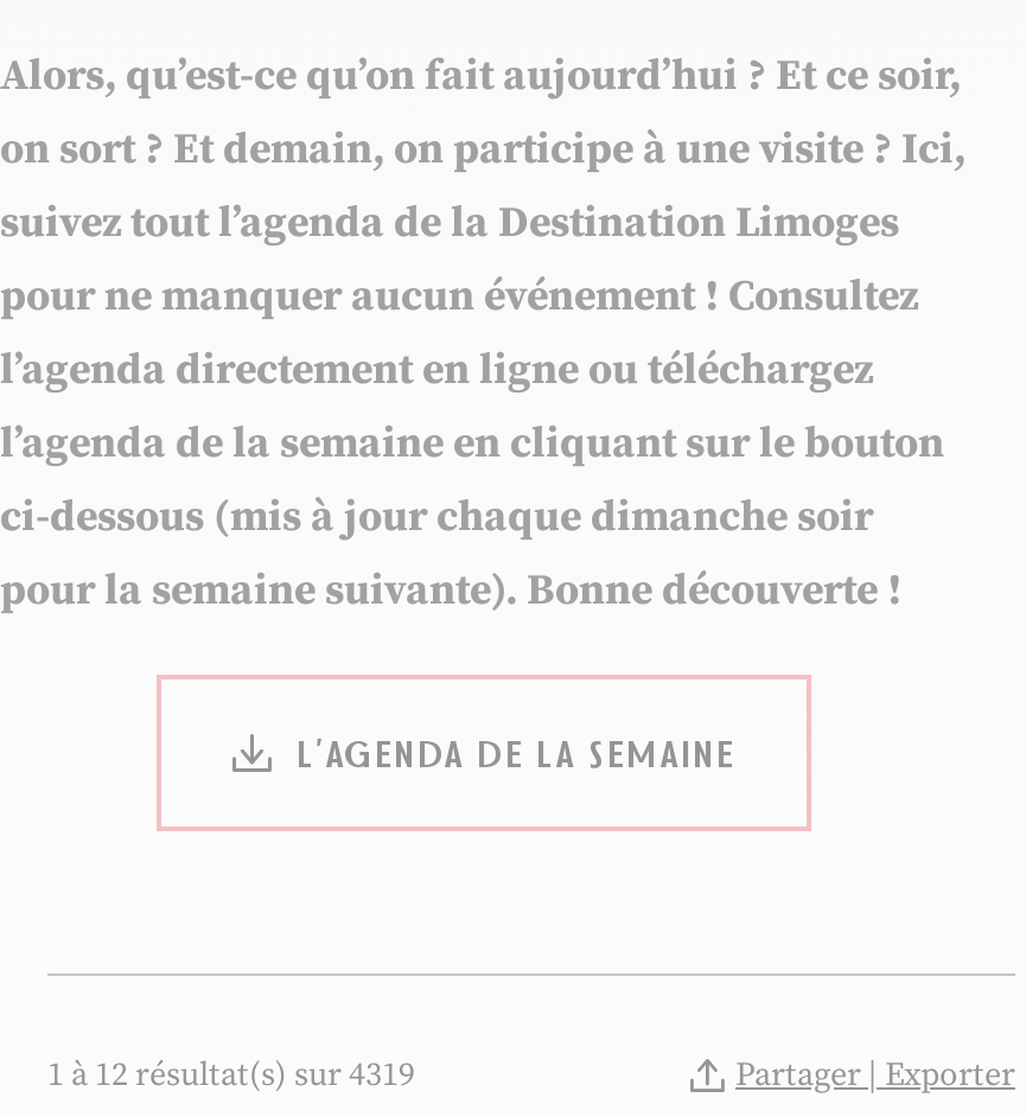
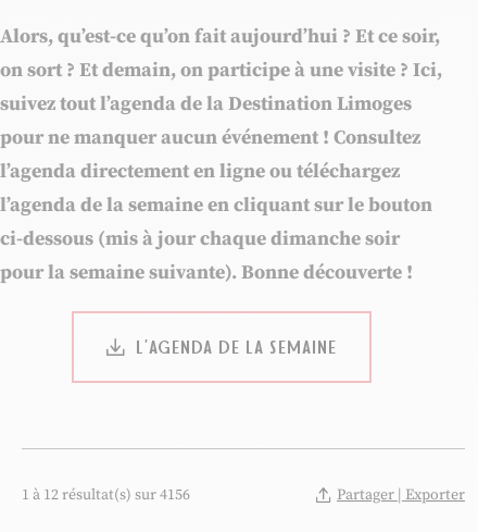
[47,1053,415,1096] 1 à 12 résultat(s) sur 4319 -> [22,485,190,505] 1 à 12 résultat(s) sur 4156

